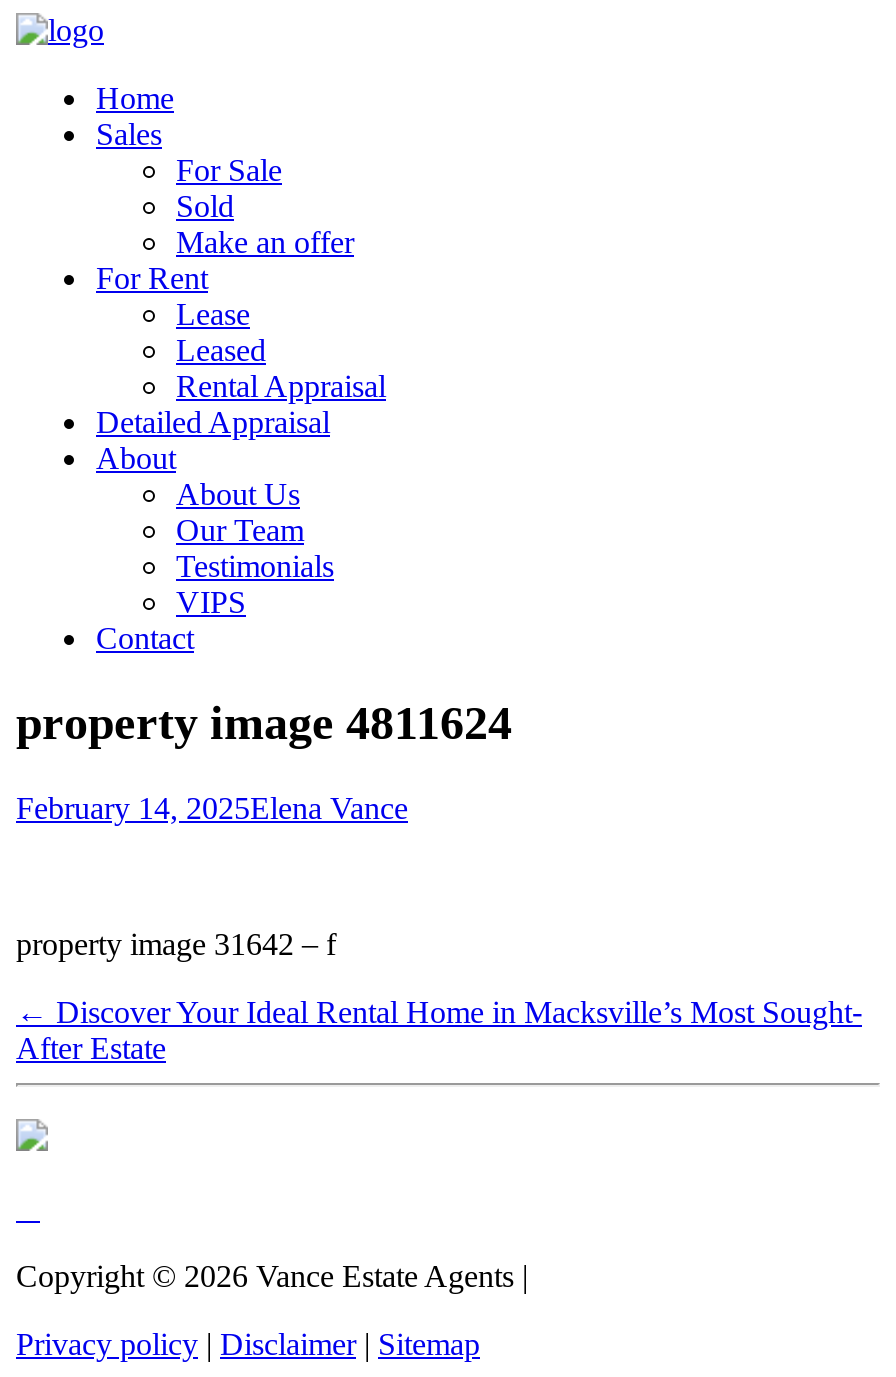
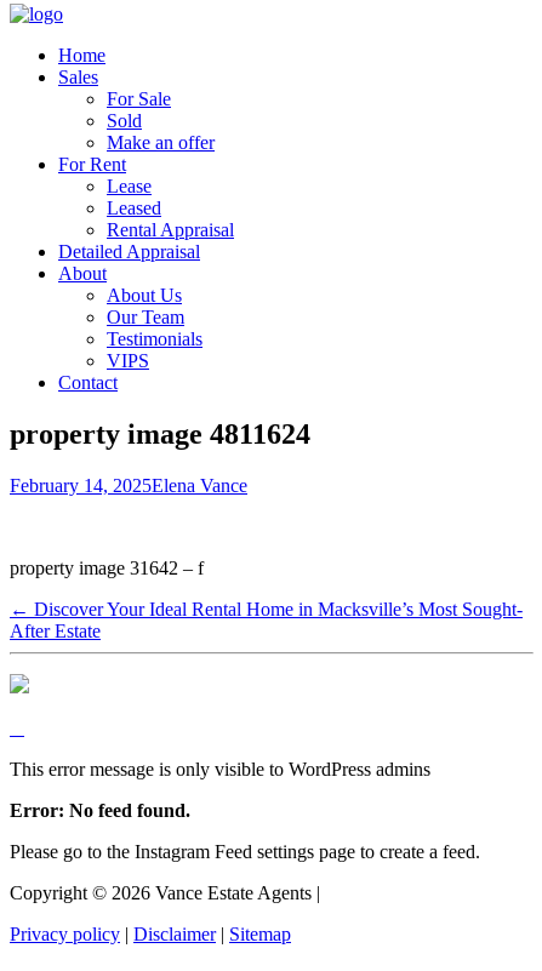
none -> [10,759,480,862] This error message is only visible to WordPress admins | Error: No feed found. | Please go to the Instagram Feed settings page to create a feed.

